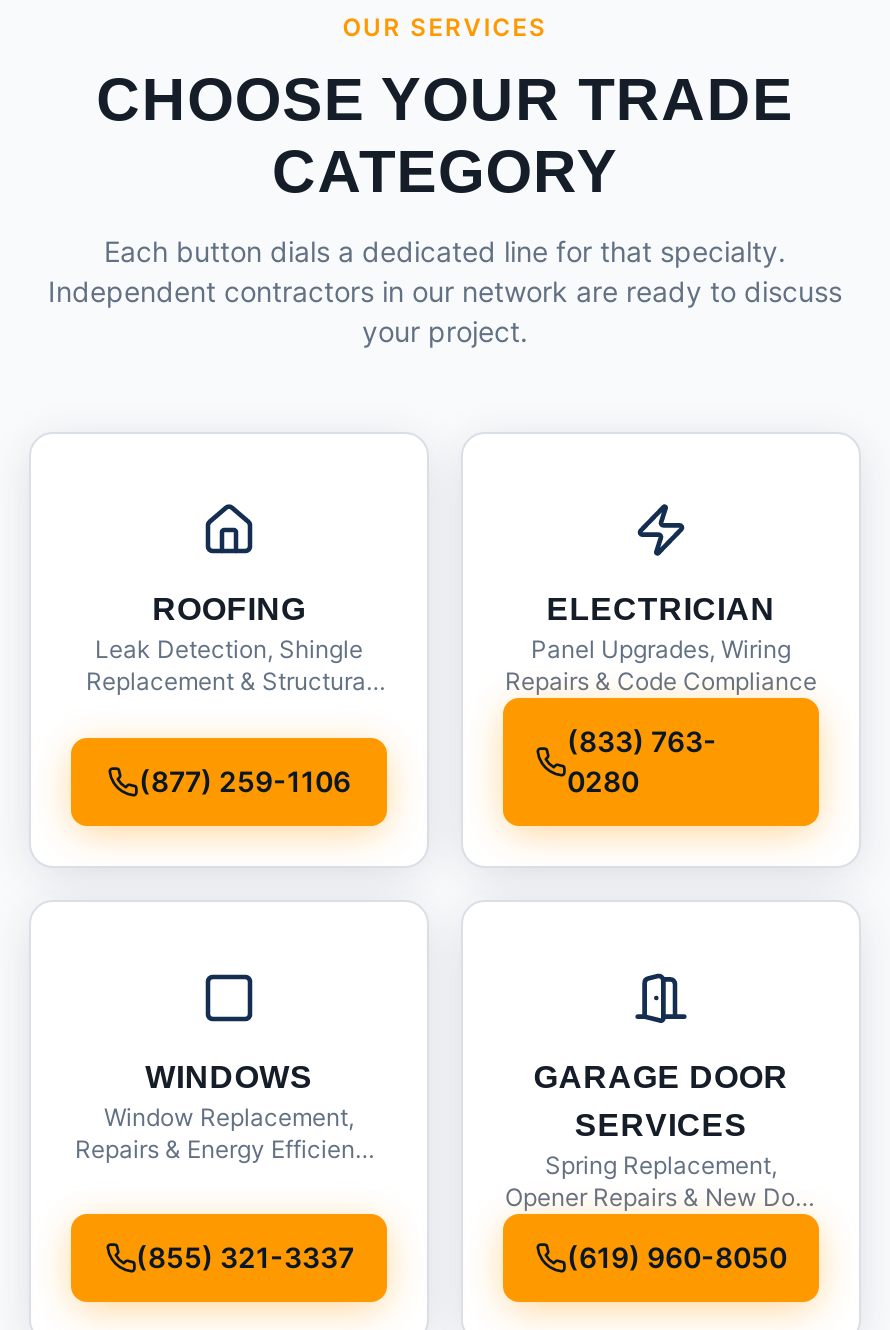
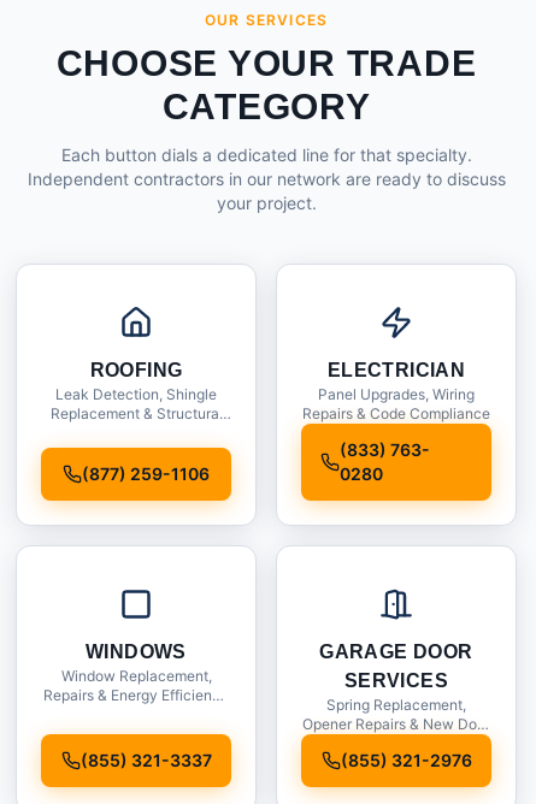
[567,1240,787,1274] (619) 960-8050 -> [340,750,472,770] (855) 321-2976

